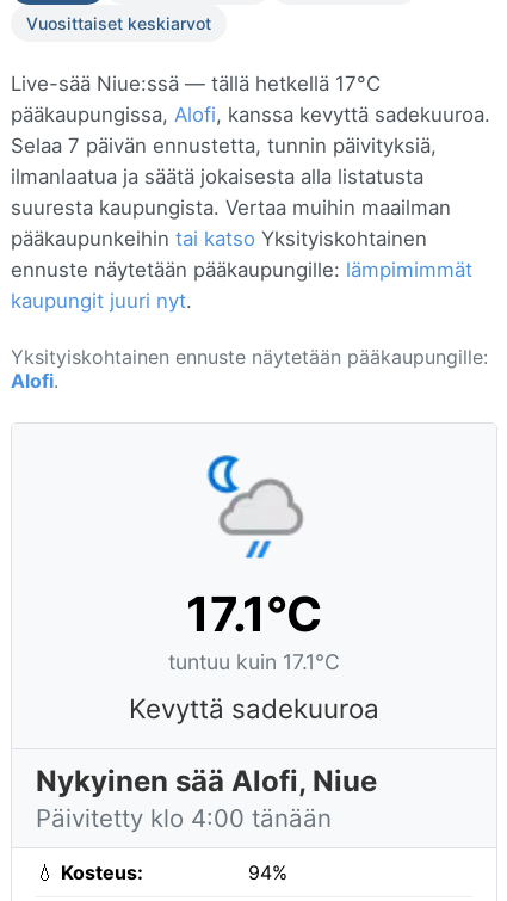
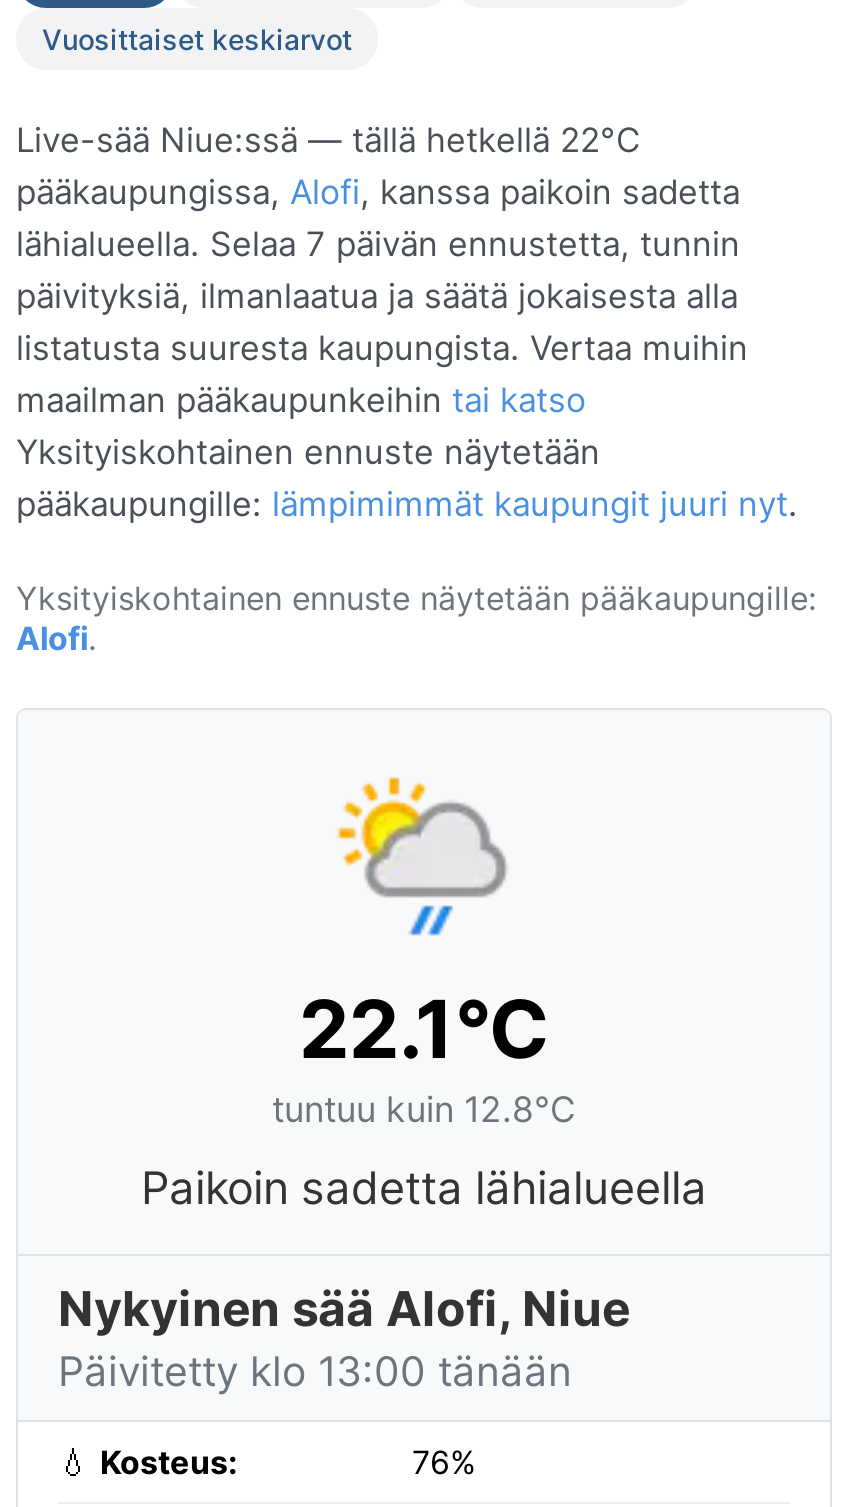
[11,72,490,313] Live-sää Niue:ssä — tällä hetkellä 17°C | pääkaupungissa, Alofi, kanssa kevyttä sadekuuroa. | Selaa 7 päivän ennustetta, tunnin päivityksiä, | ilmanlaatua ja säätä jokaisesta alla listatusta | suuresta kaupungista. Vertaa muihin maailman | pääkaupunkeihin tai katso Yksityiskohtainen | ennuste näytetään pääkaupungille: lämpimimmät | kaupungit juuri nyt. -> [16,120,798,524] Live-sää Niue:ssä — tällä hetkellä 22°C | pääkaupungissa, Alofi, kanssa paikoin sadetta | lähialueella. Selaa 7 päivän ennustetta, tunnin | päivityksiä, ilmanlaatua ja säätä jokaisesta alla | listatusta suuresta kaupungista. Vertaa muihin | maailman pääkaupunkeihin tai katso | Yksityiskohtainen ennuste näytetään | pääkaupungille: lämpimimmät kaupungit juuri nyt.
[203,453,255,516] [image] -> [336,762,428,866] [image]
[168,585,340,674] 17.1°C | tuntuu kuin 17.1°C -> [272,980,576,1130] 22.1°C | tuntuu kuin 12.8°C
[129,692,379,724] Kevyttä sadekuuroa -> [141,1160,707,1214] Paikoin sadetta lähialueella
[36,803,332,833] Päivitetty klo 4:00 tänään -> [58,1346,572,1396] Päivitetty klo 13:00 tänään
[248,860,287,884] 94% -> [412,1442,476,1482] 76%

